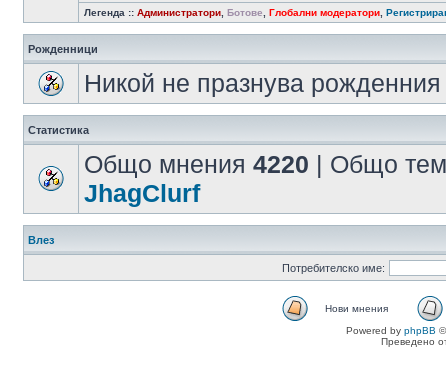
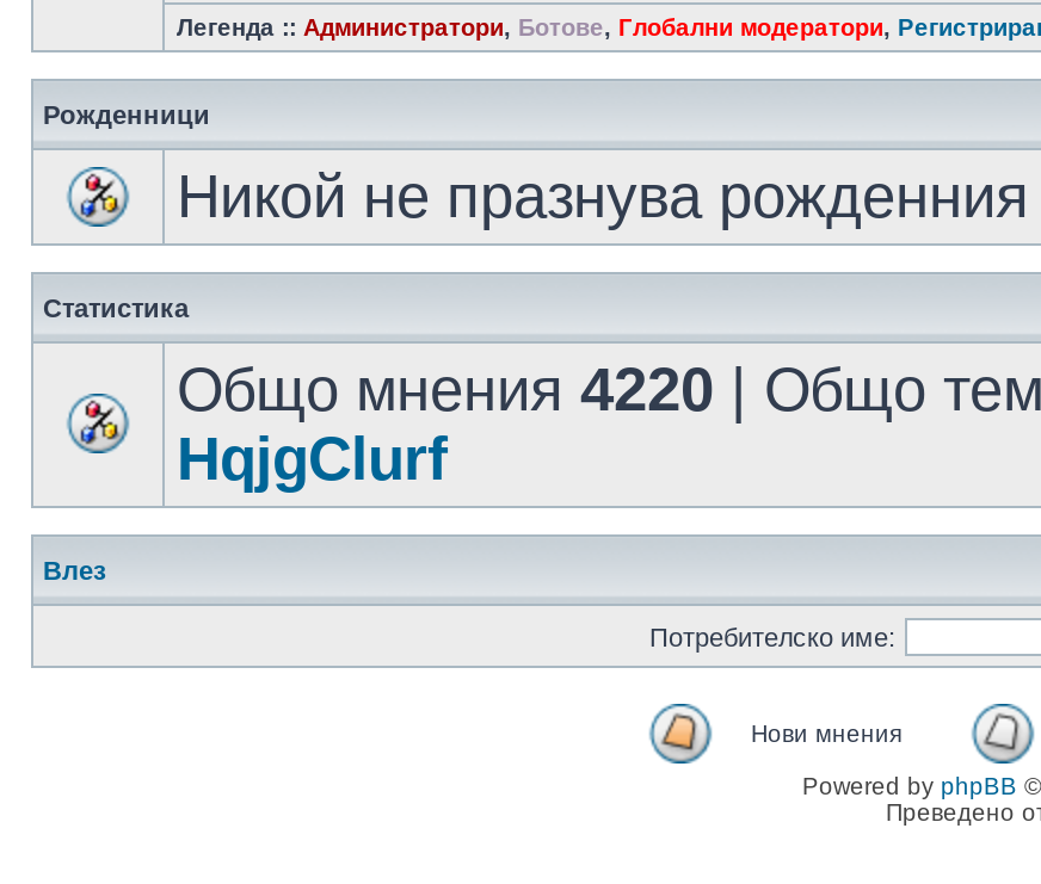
[84,179,200,207] JhagClurf -> [177,425,446,492] HqjgClurf

